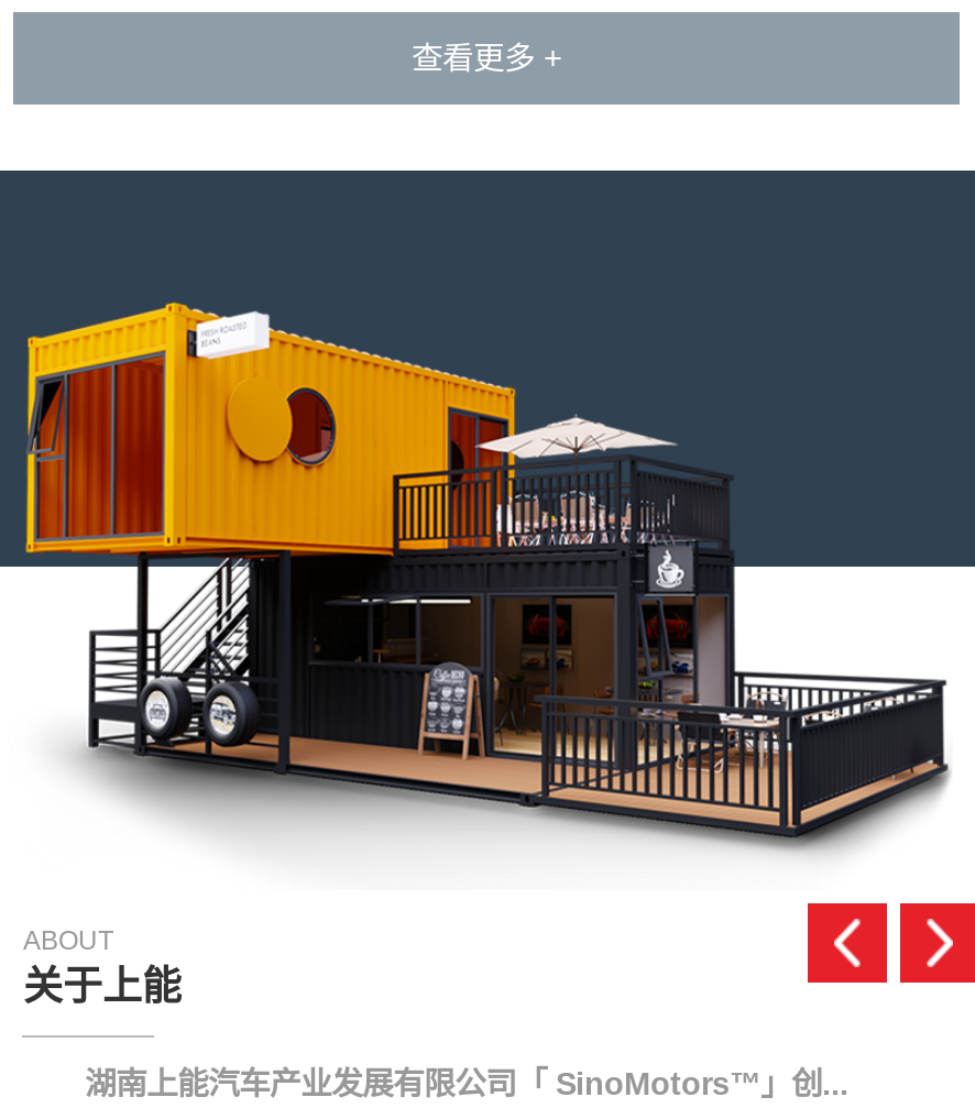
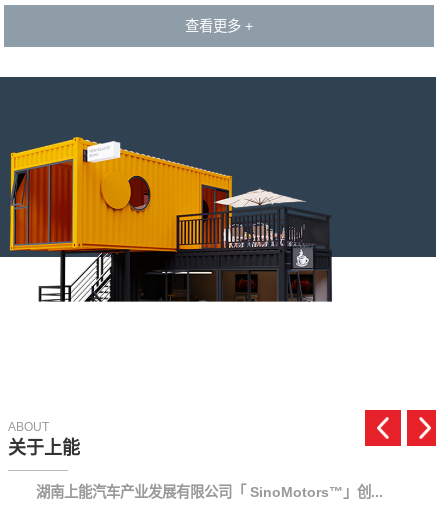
[66,663,951,855] [image] -> none

